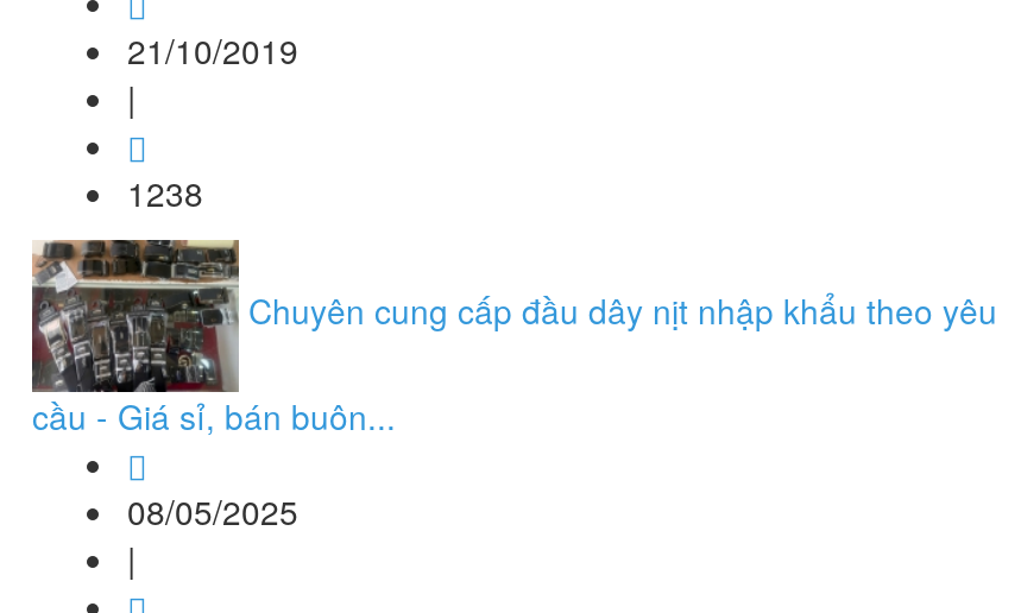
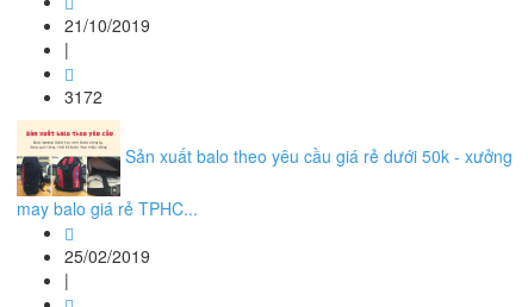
[127,169,203,216] 1238 -> [64,84,103,108] 3172
[30,238,997,375] [image] | Chuyên cung cấp đầu dây nịt nhập khẩu theo yêu -> [15,120,513,188] [image] | Sản xuất balo theo yêu cầu giá rẻ dưới 50k - xưởng
[32,392,396,440] cầu - Giá sỉ, bán buôn... -> [17,196,198,220] may balo giá rẻ TPHC...
[127,487,298,535] 08/05/2025 -> [64,244,150,268] 25/02/2019

